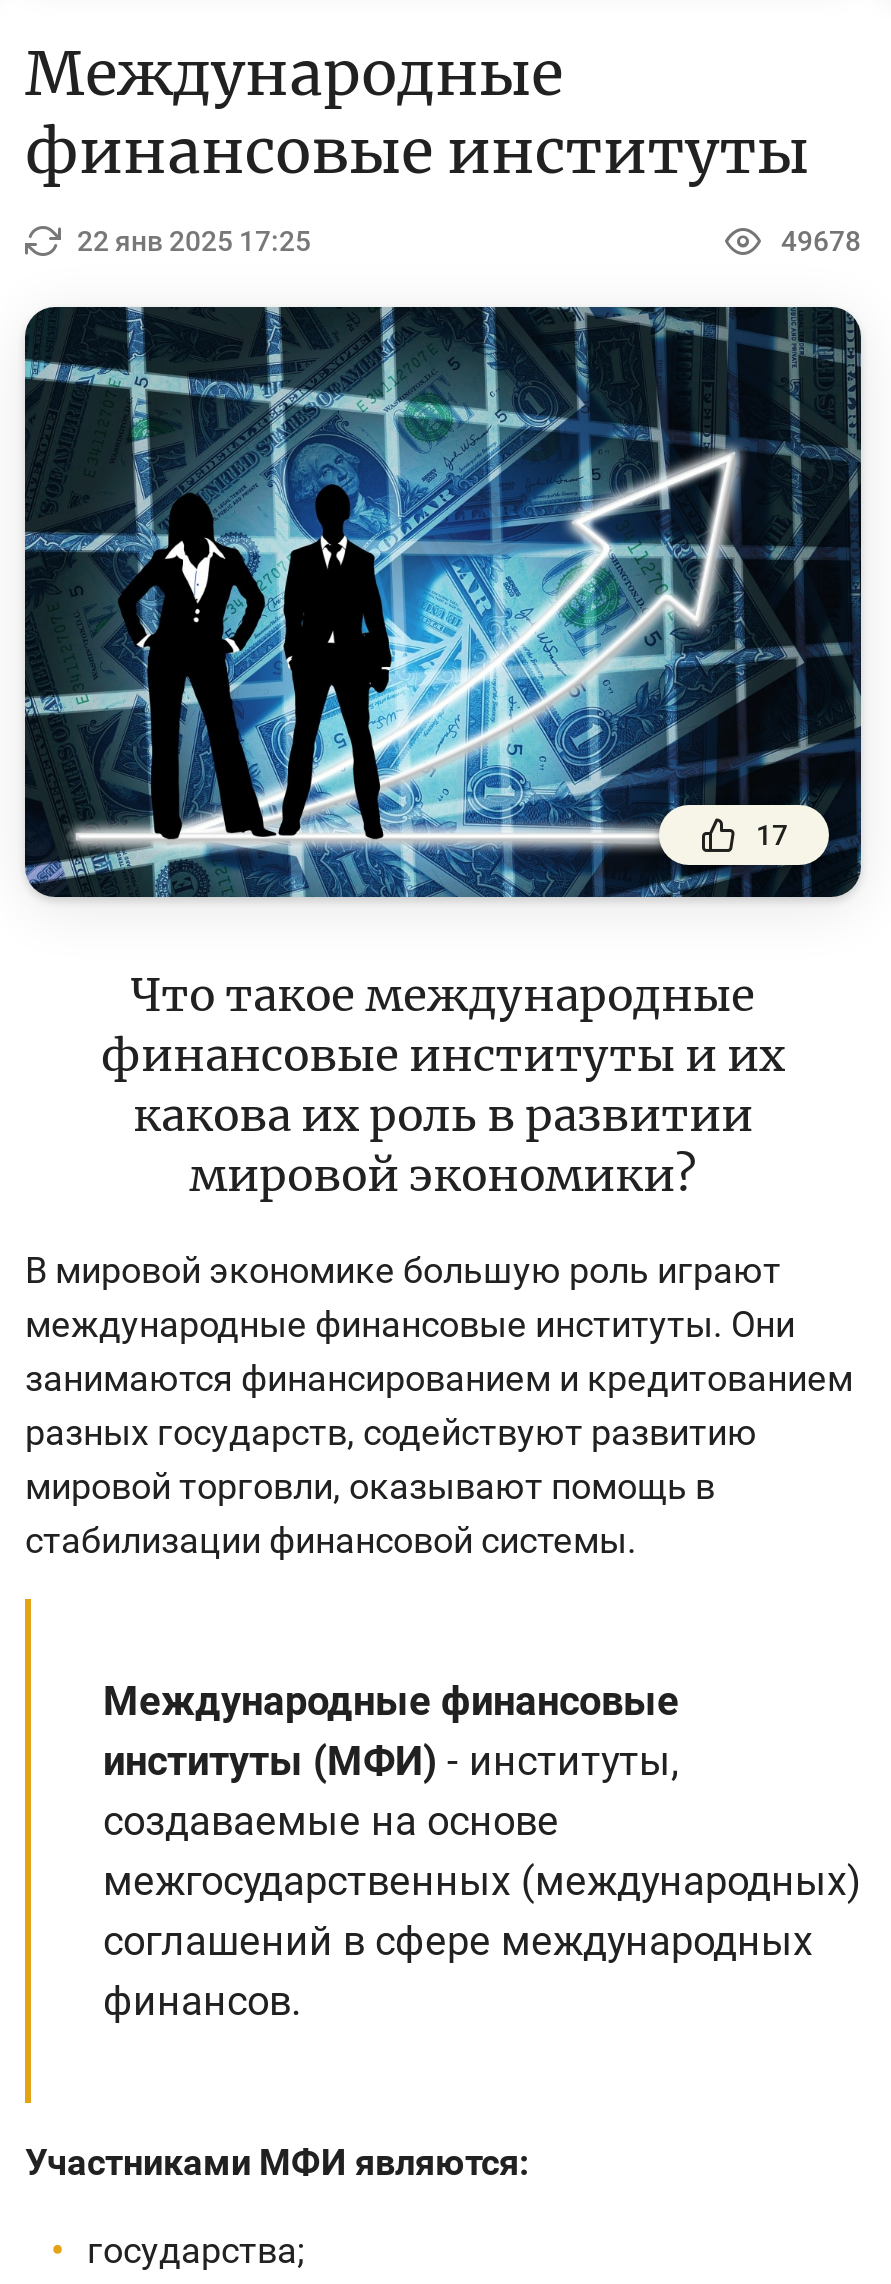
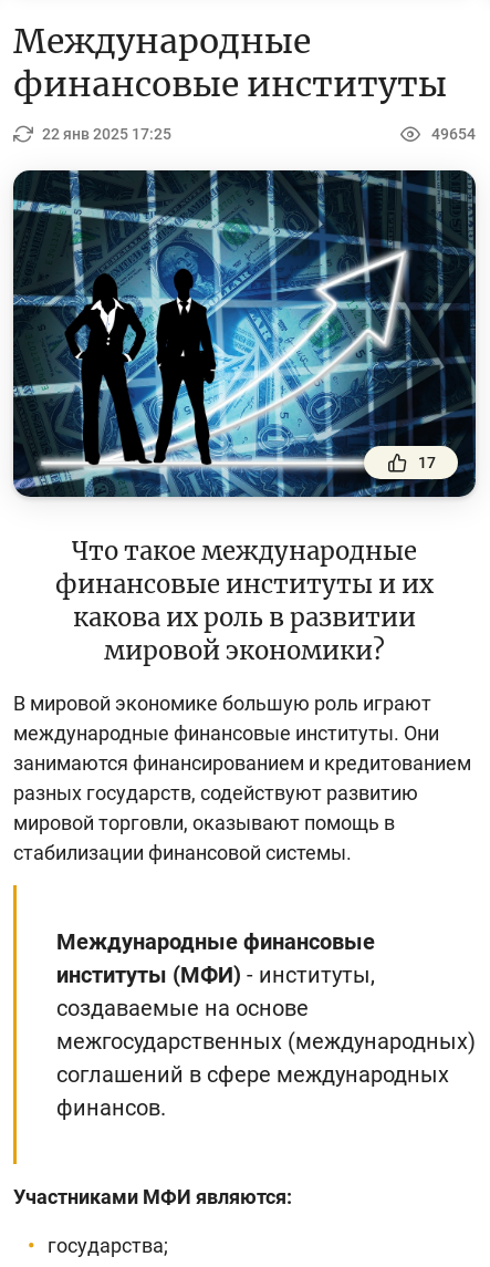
[781,225,861,257] 49678 -> [431,125,476,143] 49654

